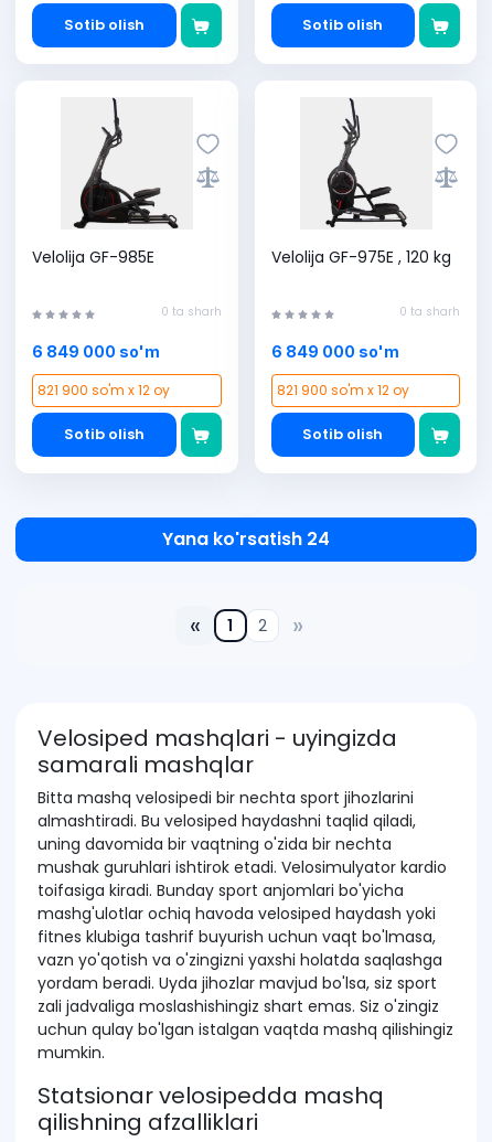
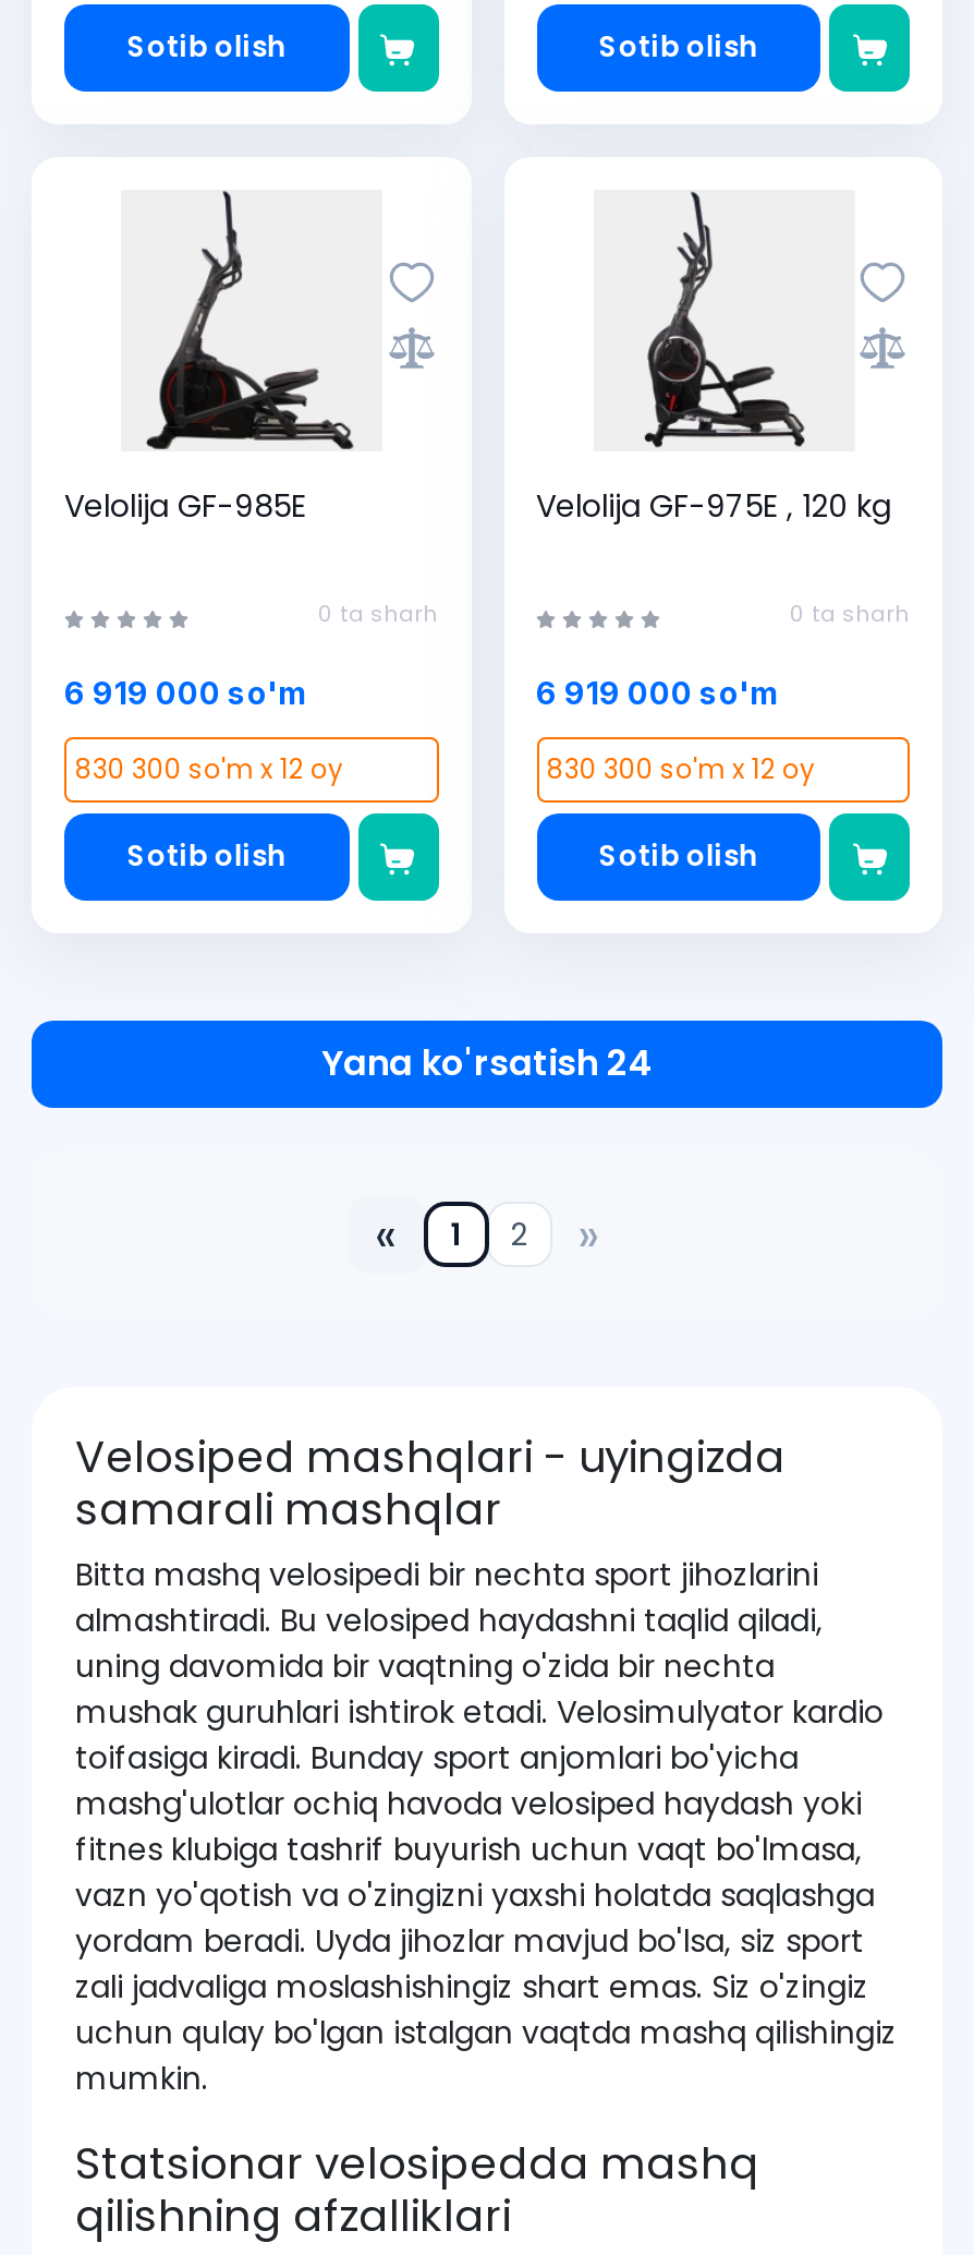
[32,342,160,361] 6 849 000 so'm -> [64,674,308,711] 6 919 000 so'm
[271,342,399,361] 6 849 000 so'm -> [536,674,780,711] 6 919 000 so'm
[38,381,170,399] 821 900 so'm x 12 oy -> [75,750,343,787] 830 300 so'm x 12 oy
[276,381,409,399] 821 900 so'm x 12 oy -> [547,750,815,787] 830 300 so'm x 12 oy

